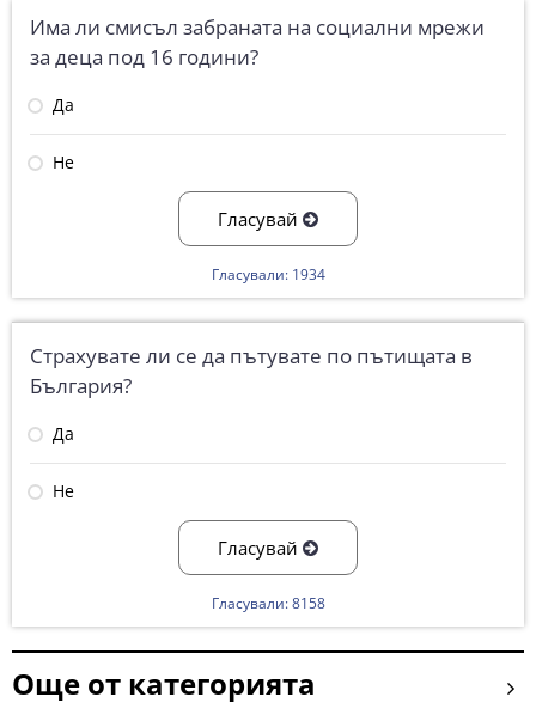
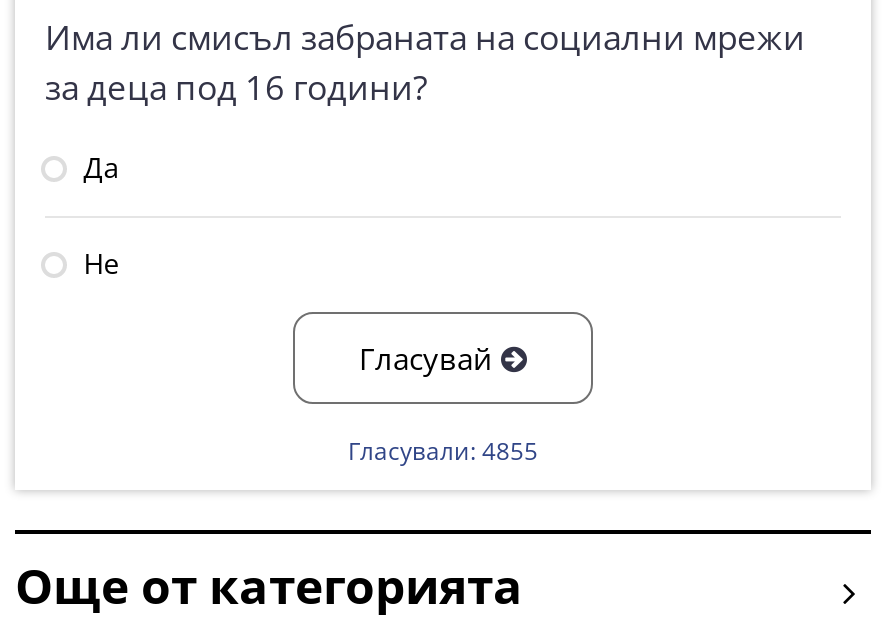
[30,264,473,613] Гласували: 1934 | Страхувате ли се да пътувате по пътищата в | България? | Да | Не | Гласувай | Гласували: 8158 -> [348,434,538,468] Гласували: 4855

